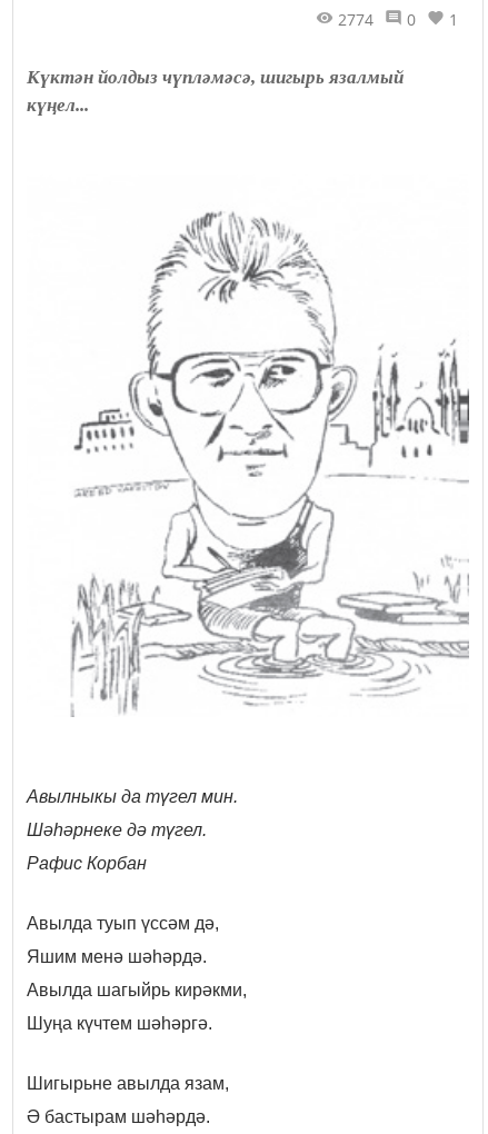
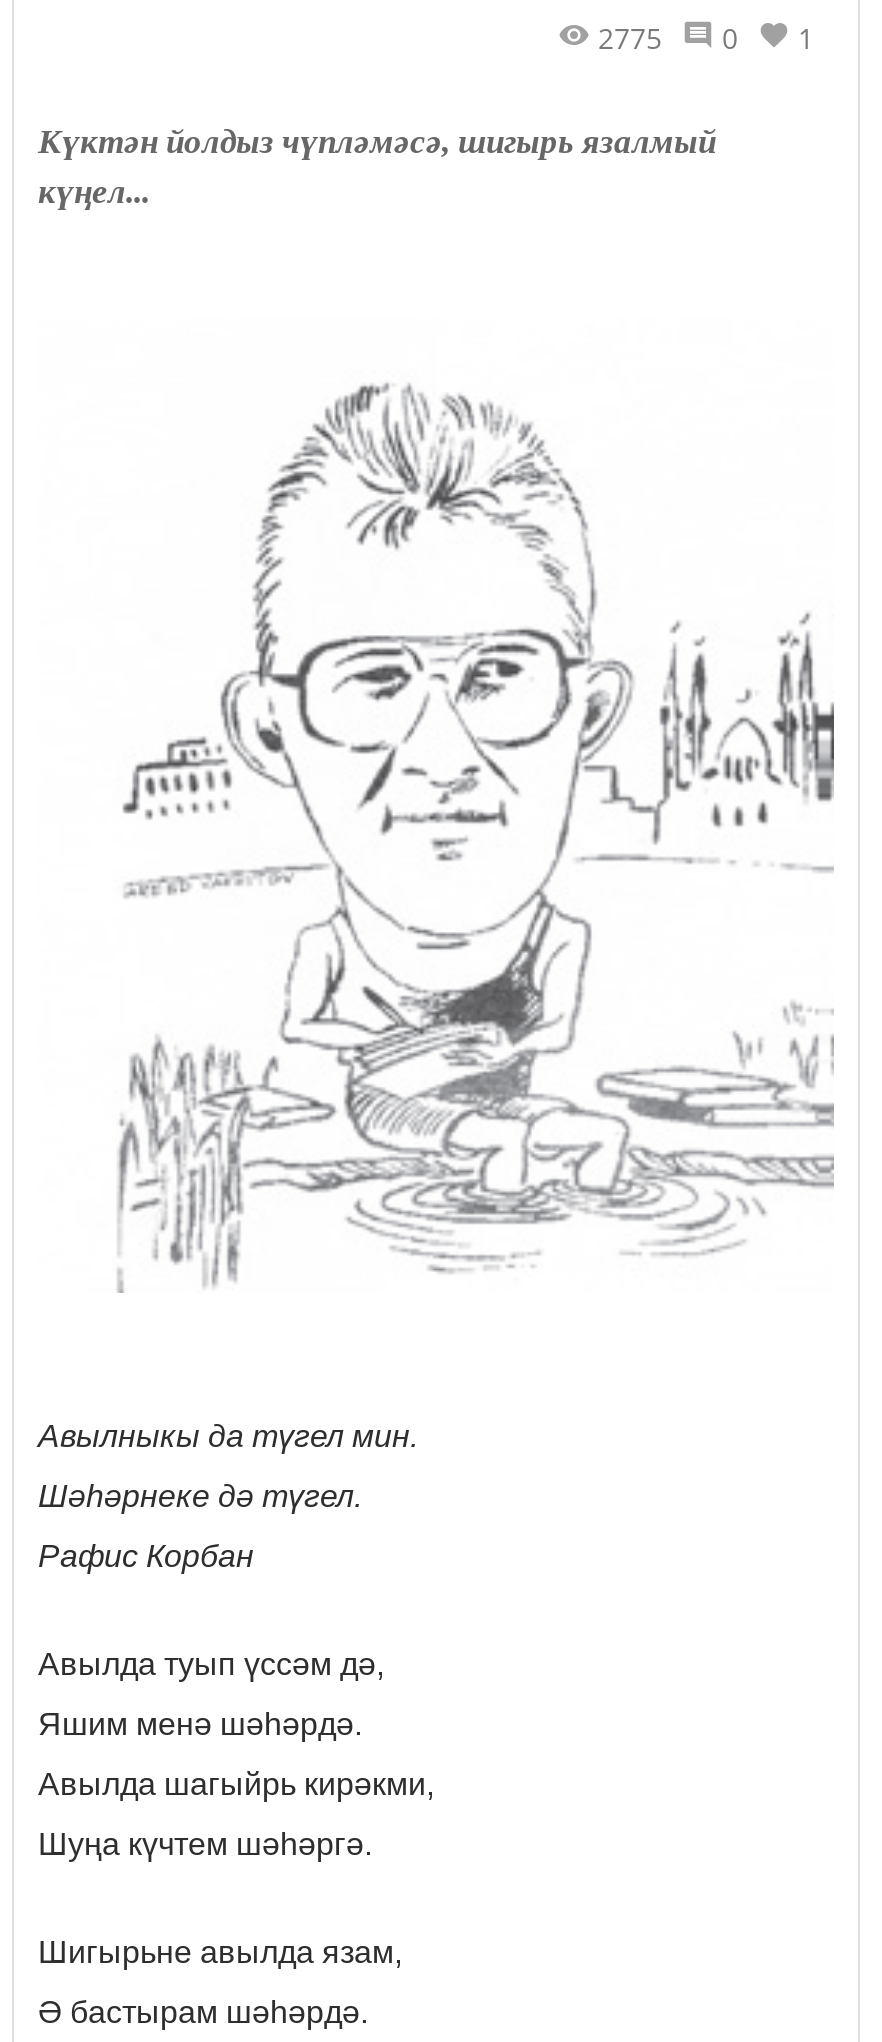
[338,9,458,30] 2774 0 1 -> [598,20,814,58] 2775 0 1

